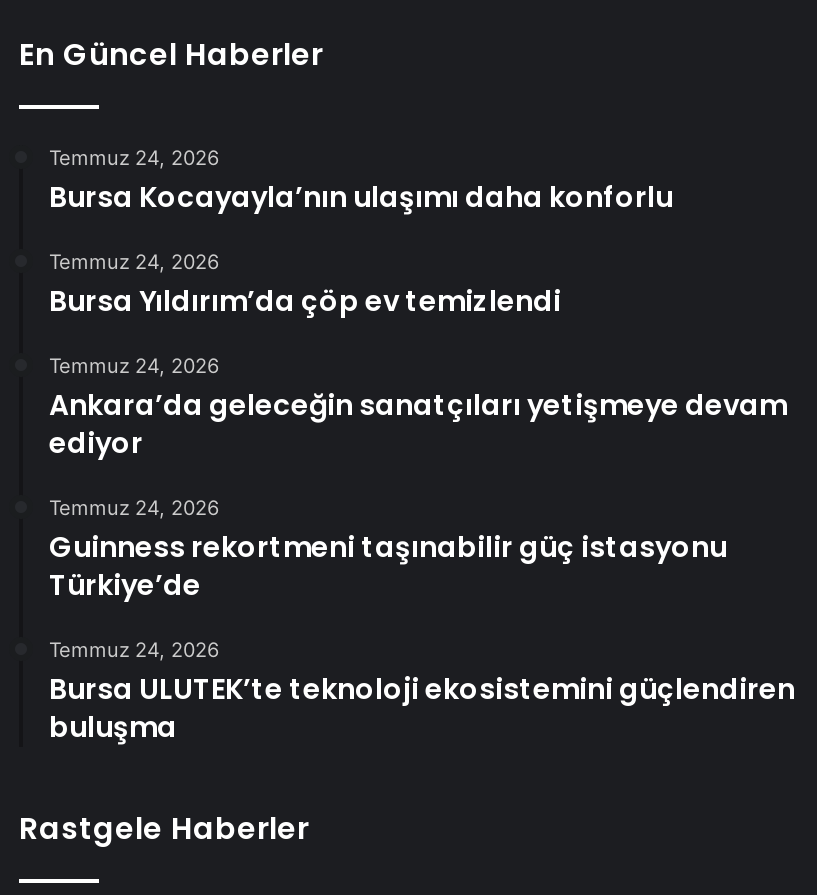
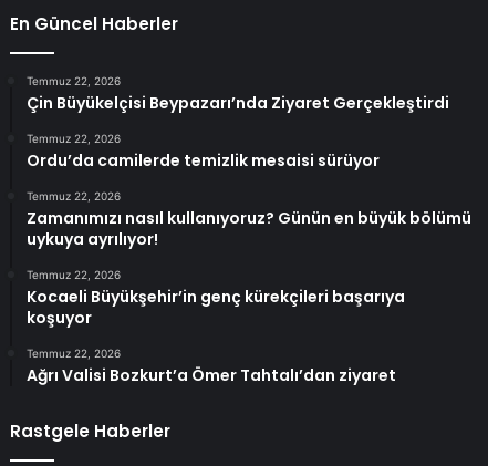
[49,145,673,217] Temmuz 24, 2026 | Bursa Kocayayla’nın ulaşımı daha konforlu -> [27,74,449,114] Temmuz 22, 2026 | Çin Büyükelçisi Beypazarı’nda Ziyaret Gerçekleştirdi
[49,249,561,321] Temmuz 24, 2026 | Bursa Yıldırım’da çöp ev temizlendi -> [27,132,383,172] Temmuz 22, 2026 | Ordu’da camilerde temizlik mesaisi sürüyor
[49,353,787,463] Temmuz 24, 2026 | Ankara’da geleceğin sanatçıları yetişmeye devam | ediyor -> [27,189,471,250] Temmuz 22, 2026 | Zamanımızı nasıl kullanıyoruz? Günün en büyük bölümü | uykuya ayrılıyor!
[49,495,727,605] Temmuz 24, 2026 | Guinness rekortmeni taşınabilir güç istasyonu | Türkiye’de -> [27,268,405,329] Temmuz 22, 2026 | Kocaeli Büyükşehir’in genç kürekçileri başarıya | koşuyor
[49,637,795,747] Temmuz 24, 2026 | Bursa ULUTEK’te teknoloji ekosistemini güçlendiren | buluşma -> [27,347,396,386] Temmuz 22, 2026 | Ağrı Valisi Bozkurt’a Ömer Tahtalı’dan ziyaret

